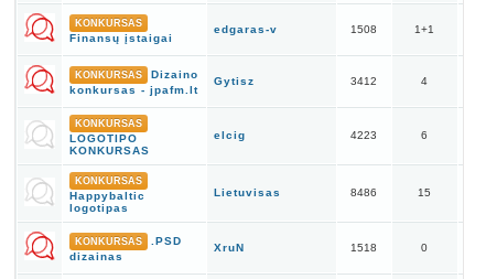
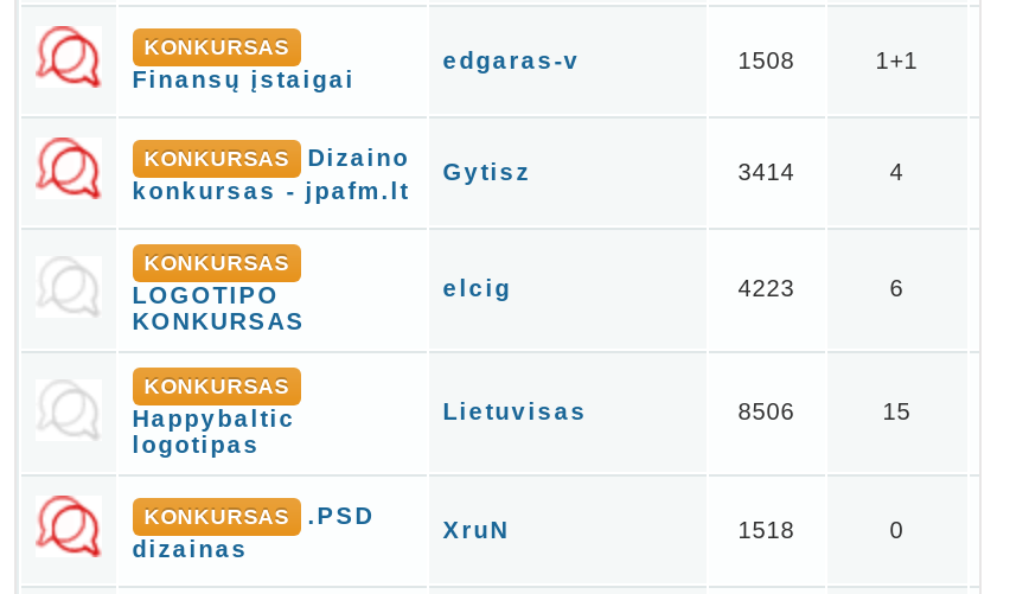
[351,75,377,87] 3412 -> [738,158,795,184] 3414
[351,186,377,198] 8486 -> [738,398,795,424] 8506

